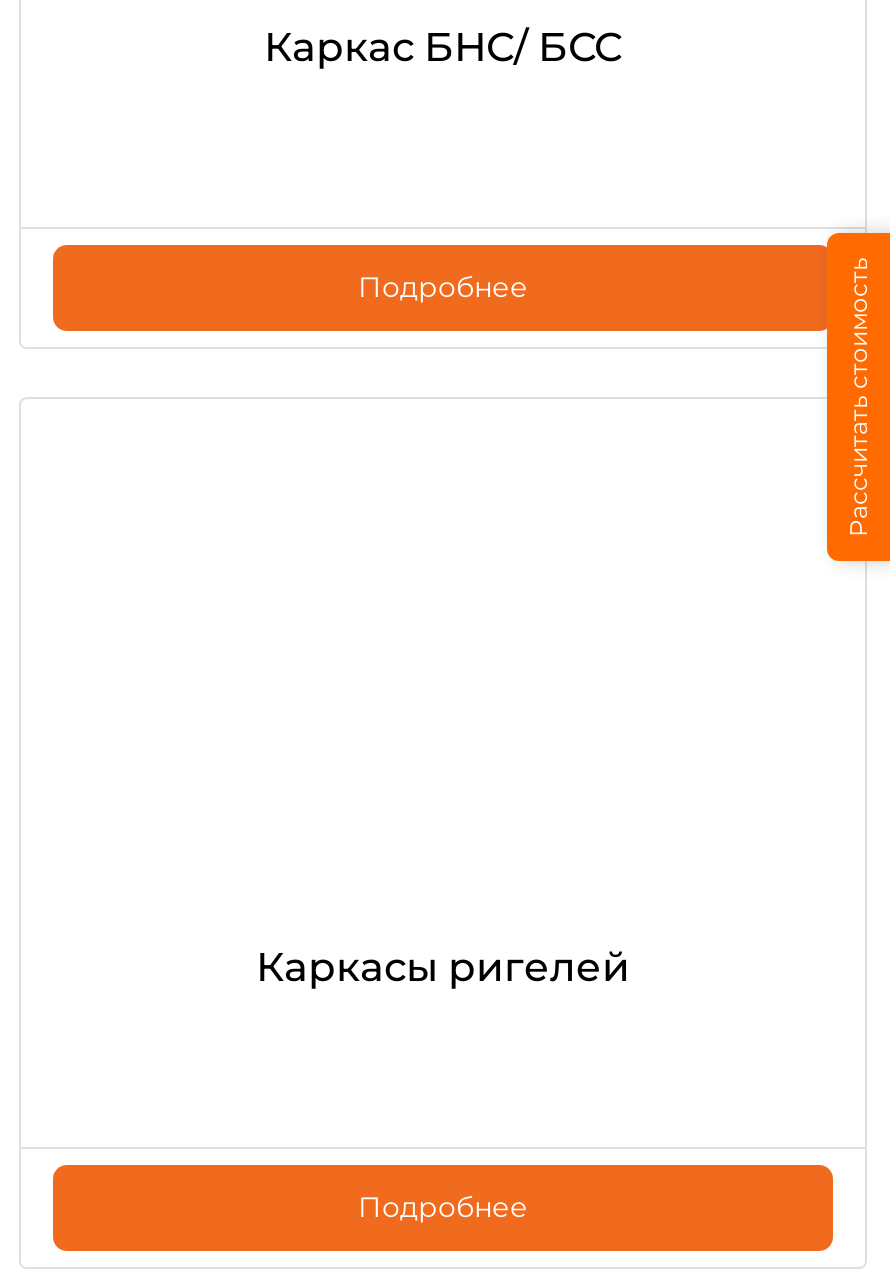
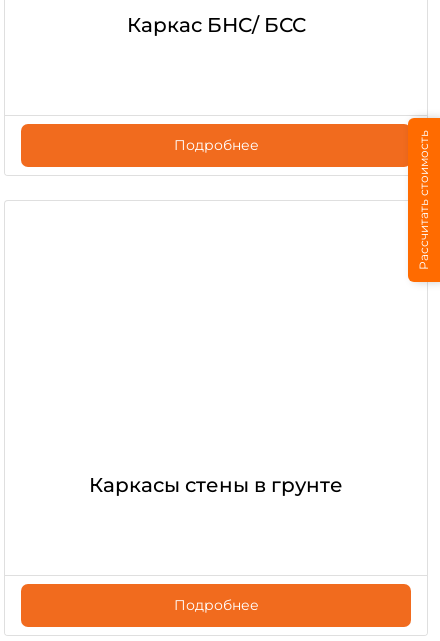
[256,943,630,991] Каркасы ригелей -> [89,473,343,497] Каркасы стены в грунте

